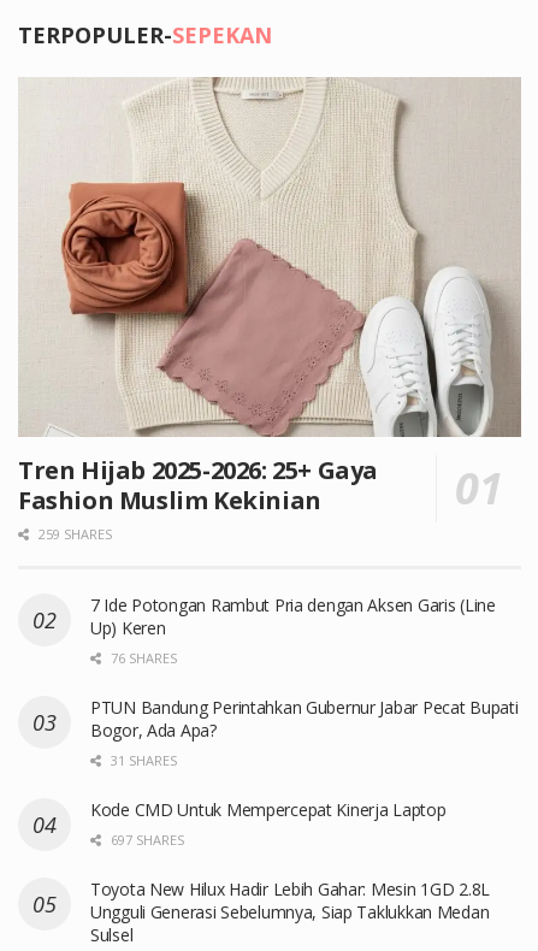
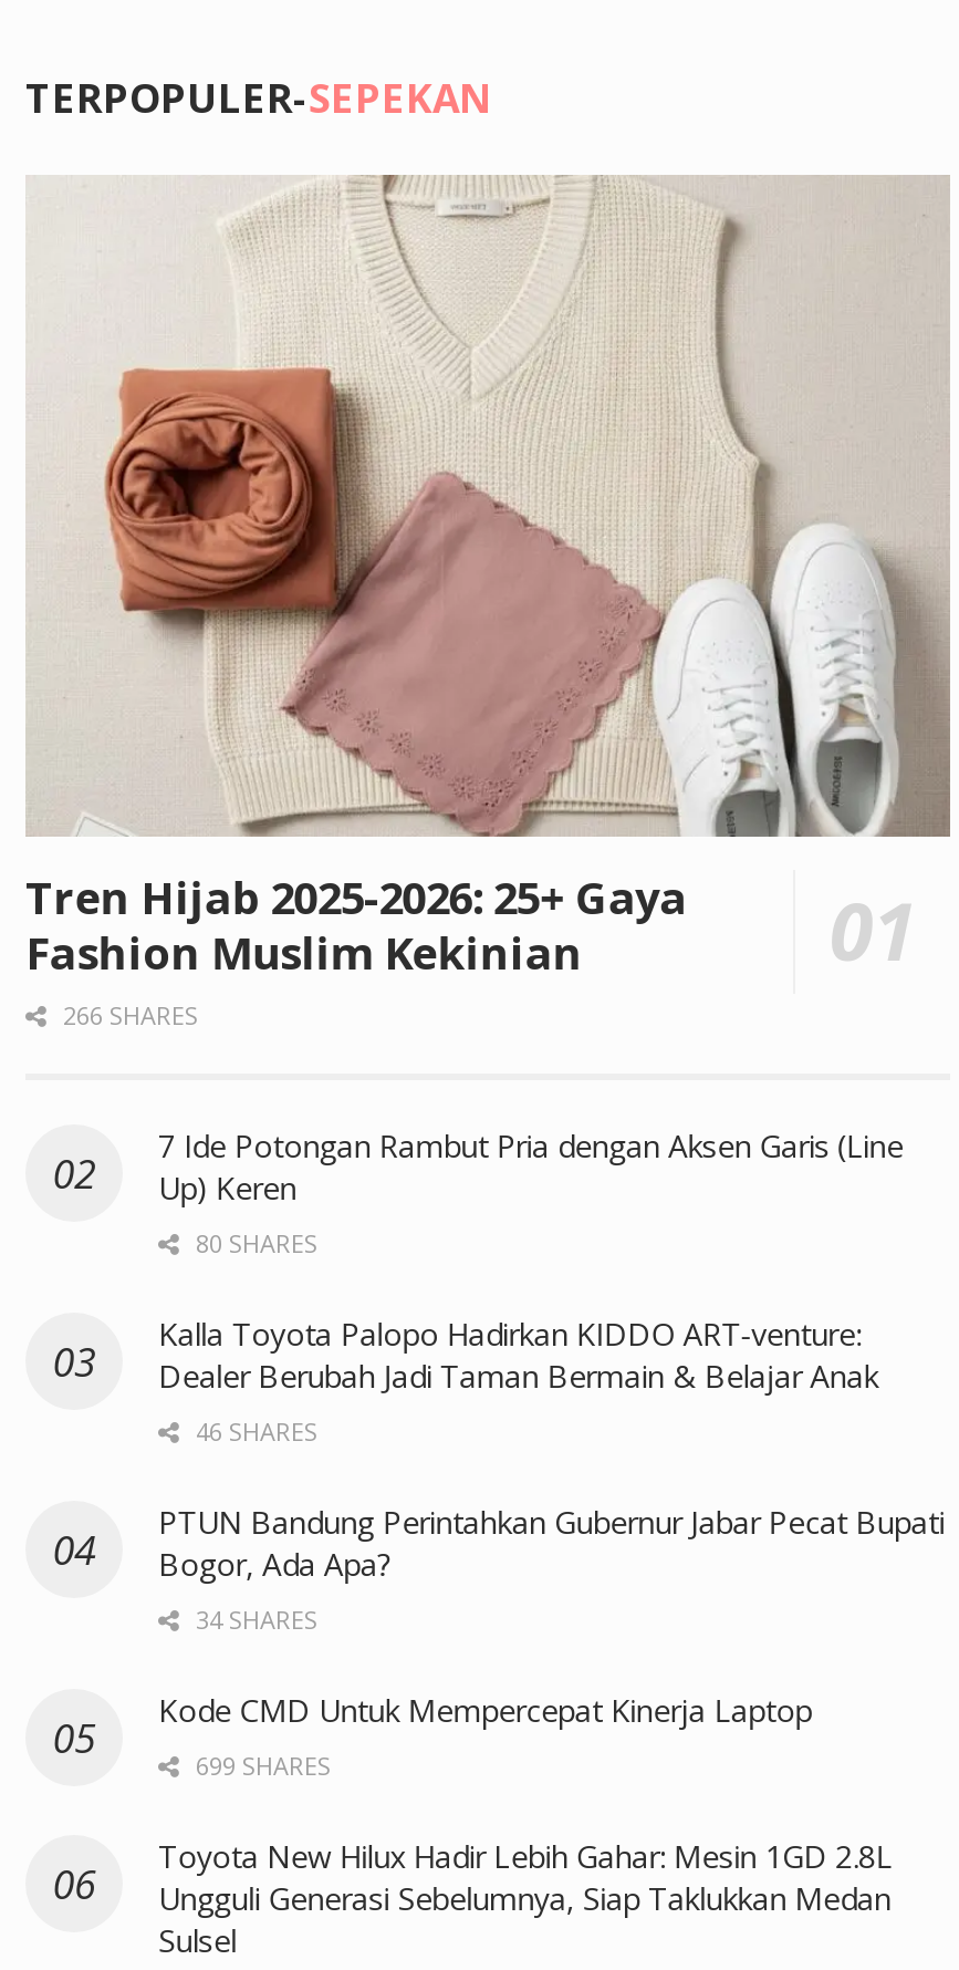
[35,524,112,543] 259 SHARES -> [56,998,198,1031] 266 SHARES
[107,648,177,667] 76 SHARES -> [158,1226,878,1447] 80 SHARES | Kalla Toyota Palopo Hadirkan KIDDO ART-venture: | Dealer Berubah Jadi Taman Bermain & Belajar Anak | 46 SHARES
[107,751,177,769] 31 SHARES -> [189,1602,317,1635] 34 SHARES
[107,830,184,848] 697 SHARES -> [189,1748,331,1781] 699 SHARES

